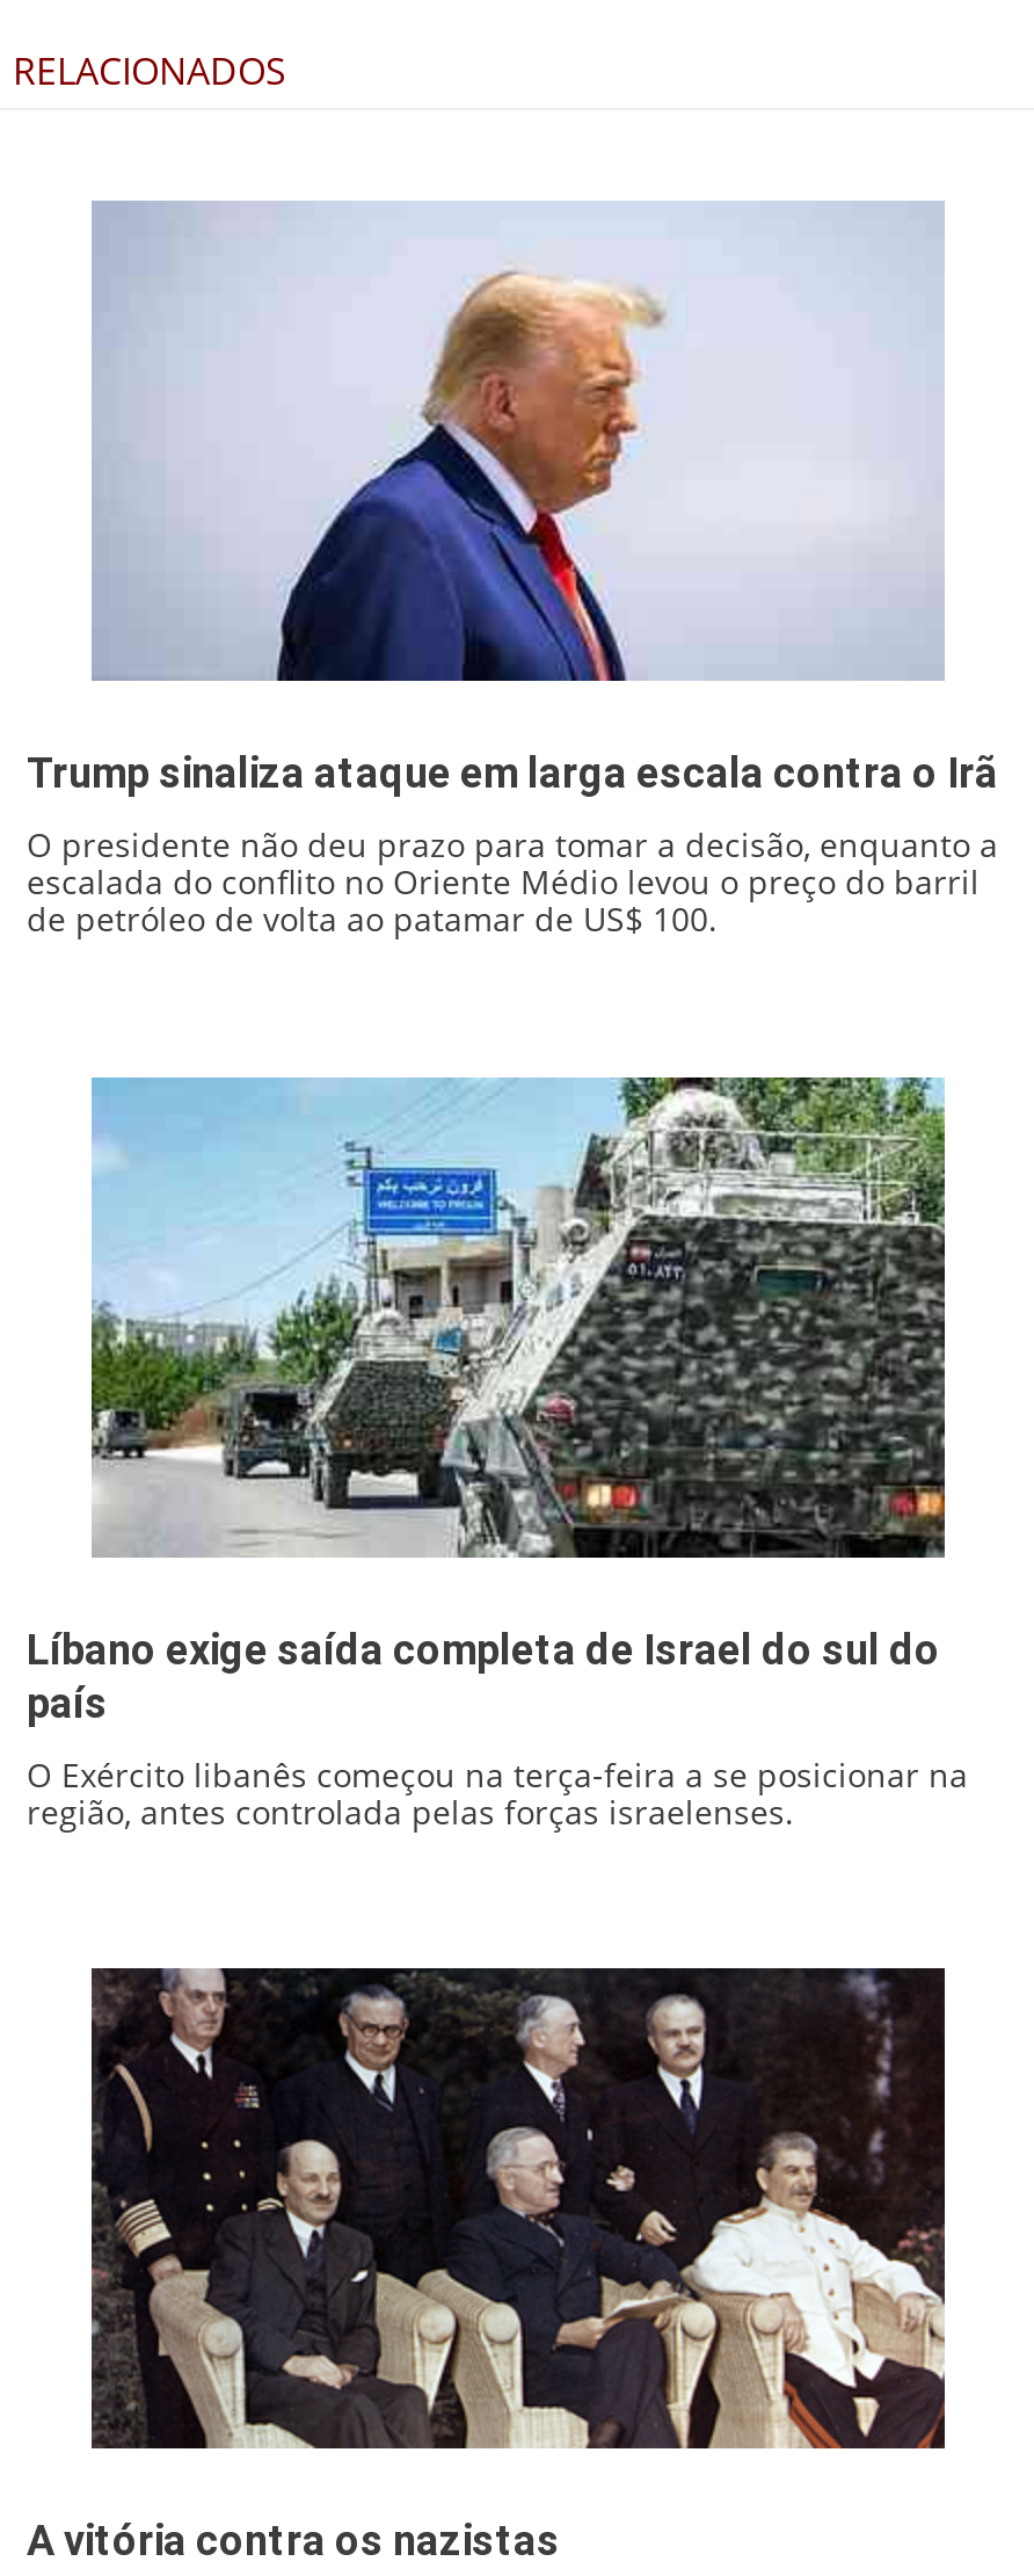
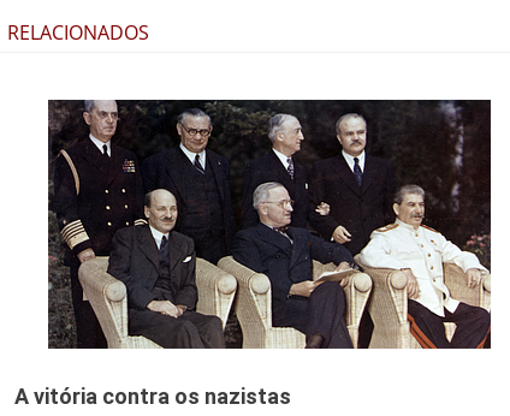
[27,201,998,941] [image] | Trump sinaliza ataque em larga escala contra o Irã | O presidente não deu prazo para tomar a decisão, enquanto a | escalada do conflito no Oriente Médio levou o preço do barril | de petróleo de volta ao patamar de US$ 100. -> none
[27,1075,968,1833] [image] | Líbano exige saída completa de Israel do sul do | país | O Exército libanês começou na terça-feira a se posicionar na | região, antes controlada pelas forças israelenses. -> none

